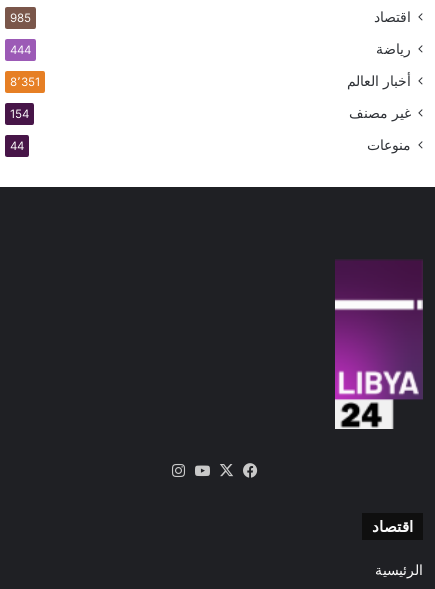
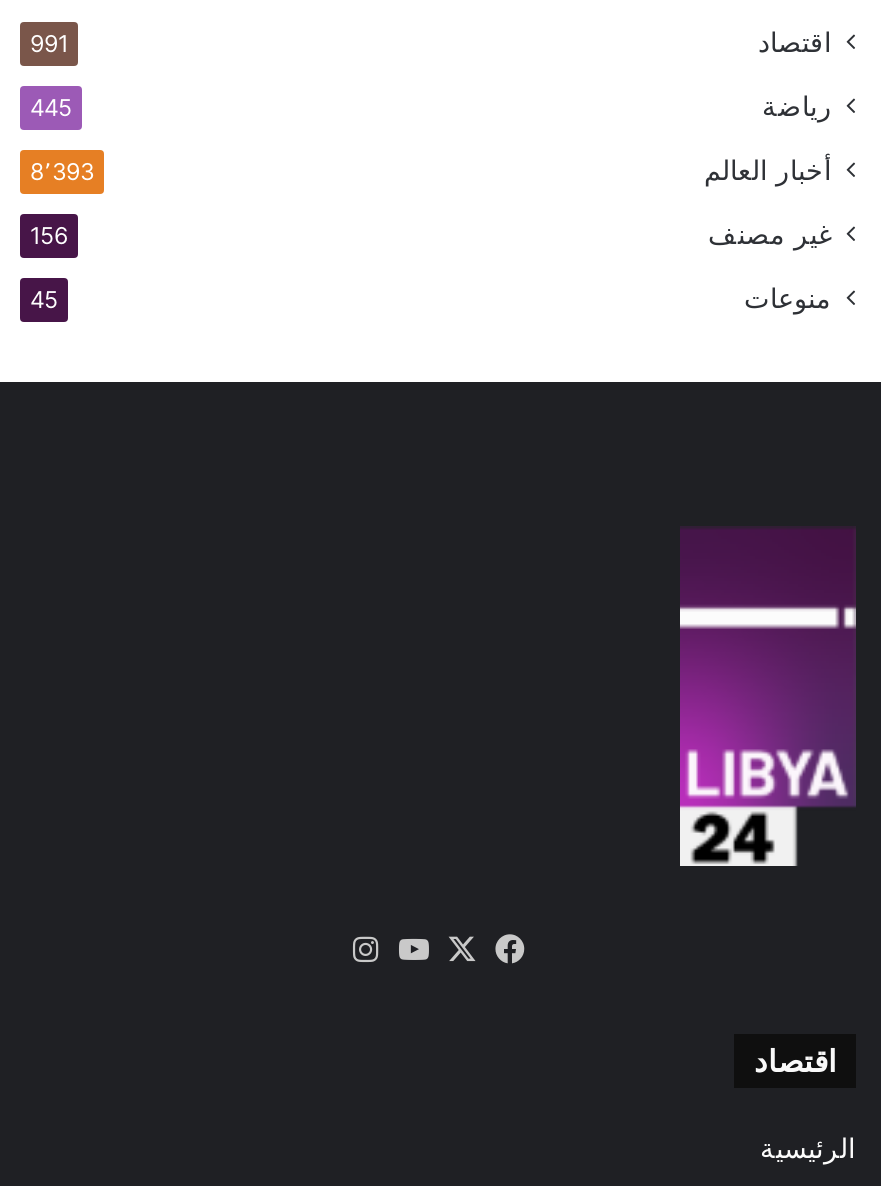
[10,11,31,25] 985 -> [30,30,68,58] 991
[10,43,31,57] 444 -> [30,94,72,122] 445
[10,75,40,89] 8٬351 -> [30,158,94,186] 8٬393
[10,107,29,121] 154 -> [30,222,68,250] 156
[10,139,24,153] 44 -> [30,286,58,314] 45

